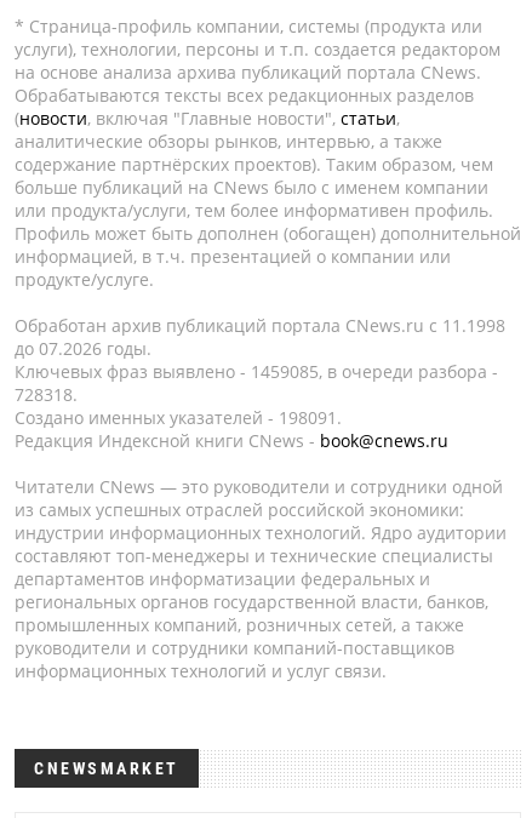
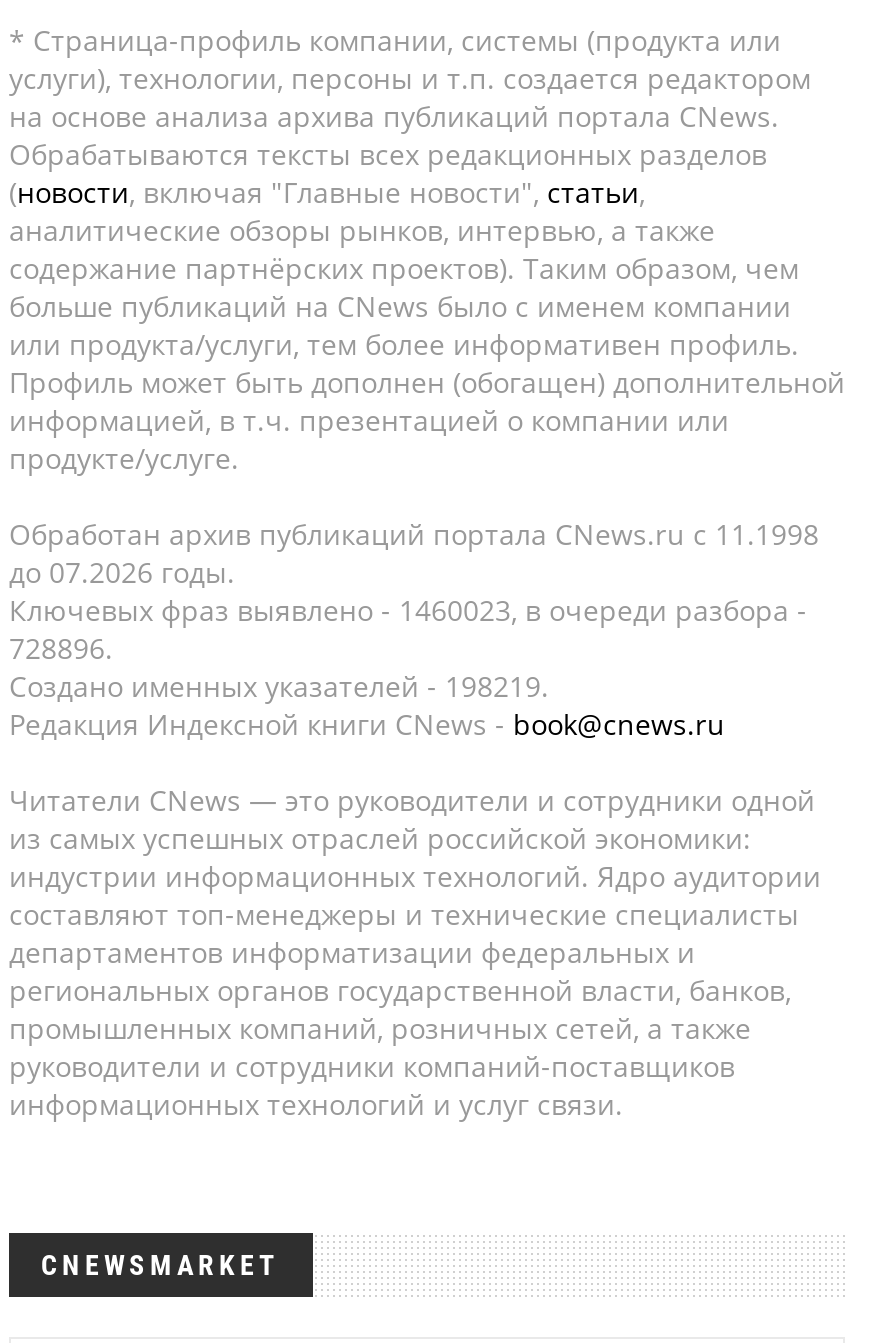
[15,360,498,383] Ключевых фраз выявлено - 1459085, в очереди разбора - -> [9,591,807,629] Ключевых фраз выявлено - 1460023, в очереди разбора -
[15,383,78,406] 728318. -> [9,629,113,667] 728896.
[15,406,342,429] Создано именных указателей - 198091. -> [9,667,549,705] Создано именных указателей - 198219.

